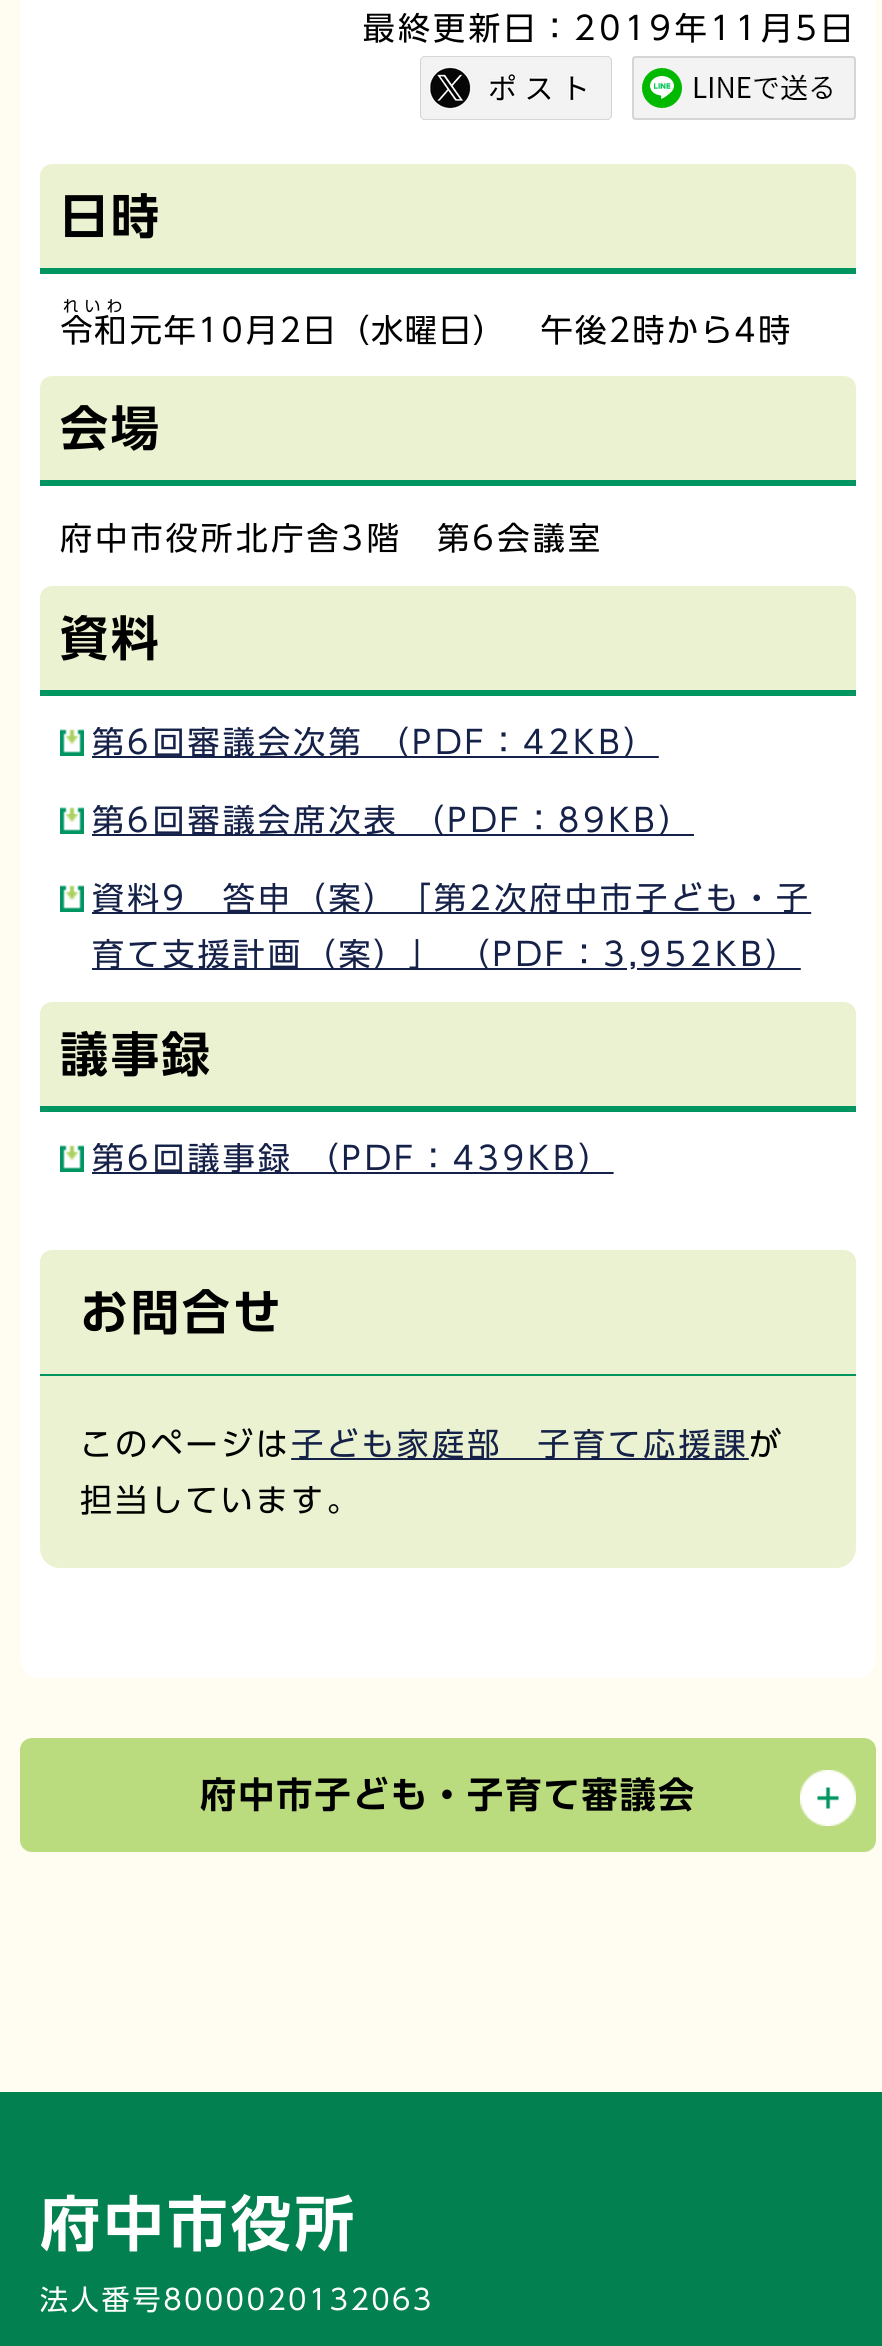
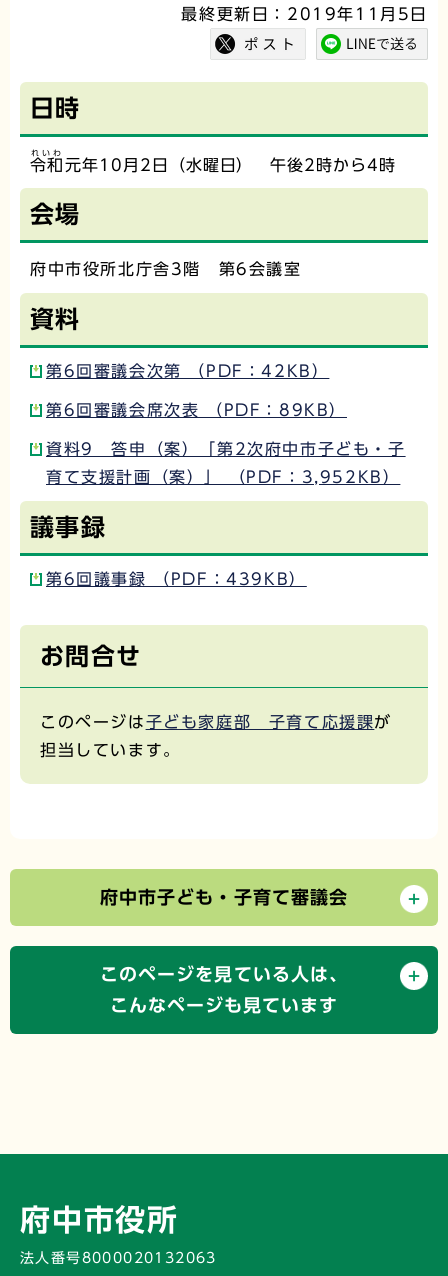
none -> [9,945,439,1035] [image] | このページを見ている人は、 | こんなページも見ています

